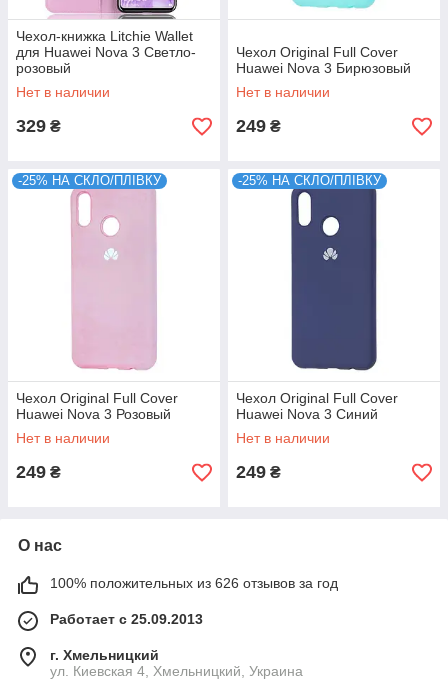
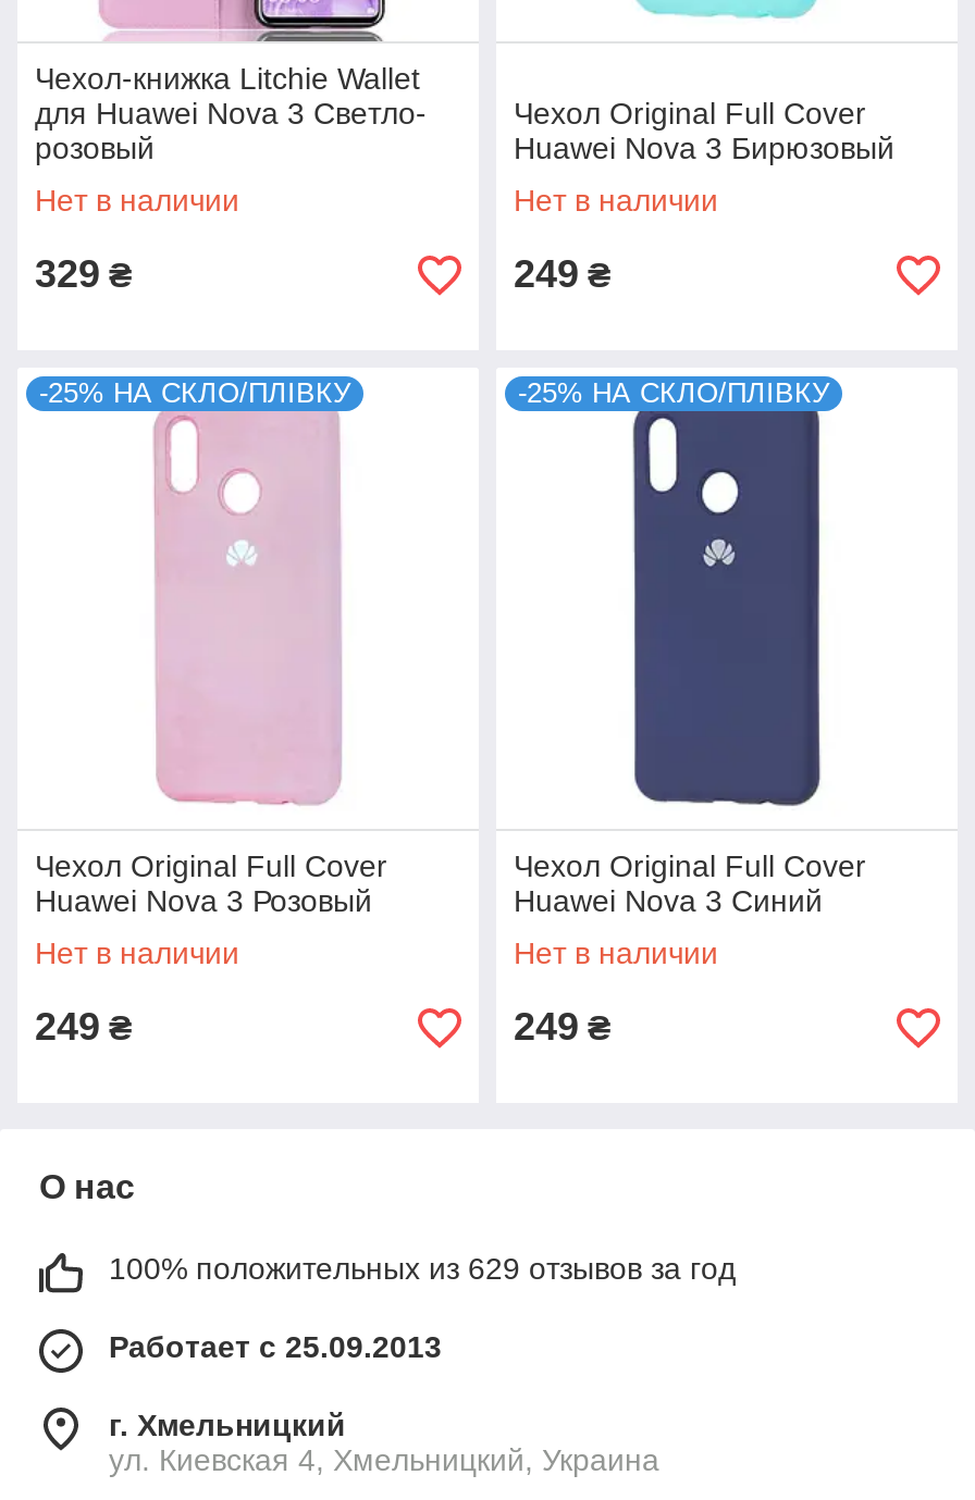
[50,575,338,591] 100% положительных из 626 отзывов за год -> [109,1251,736,1286] 100% положительных из 629 отзывов за год

